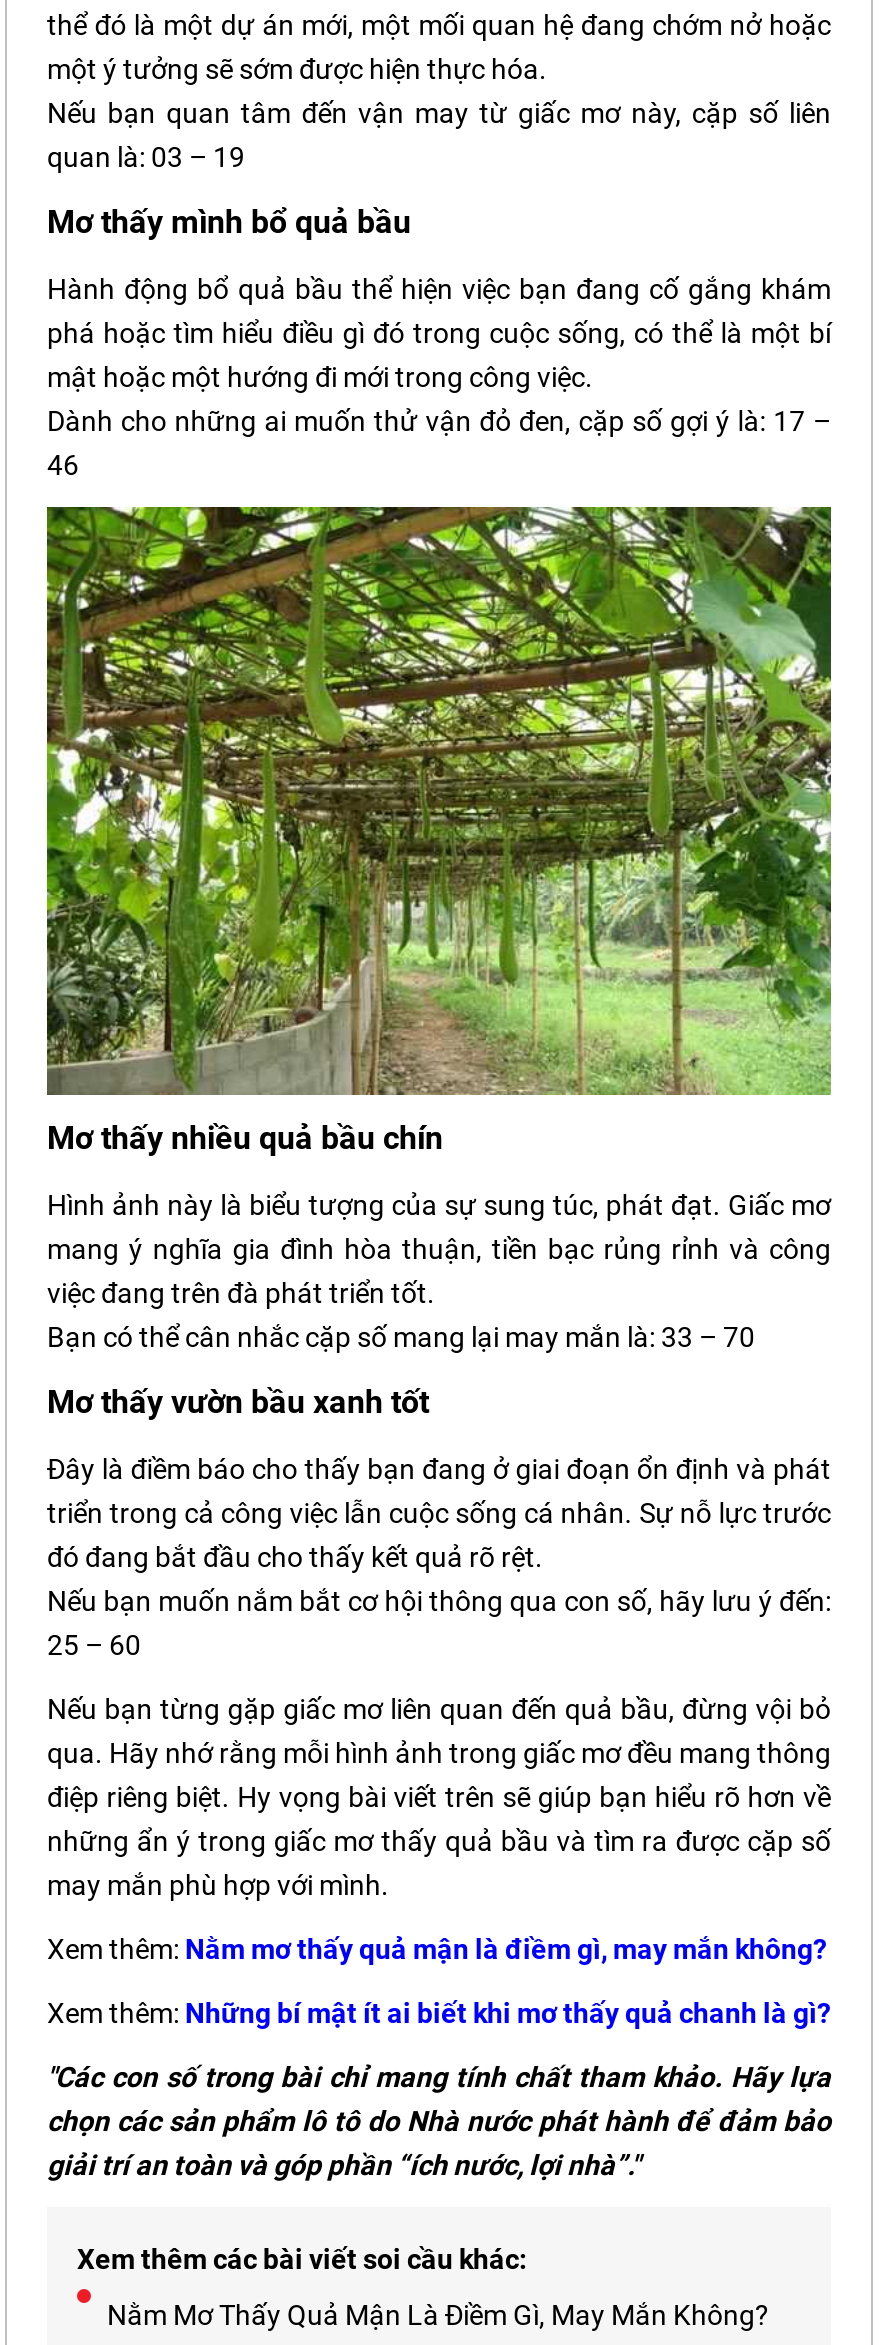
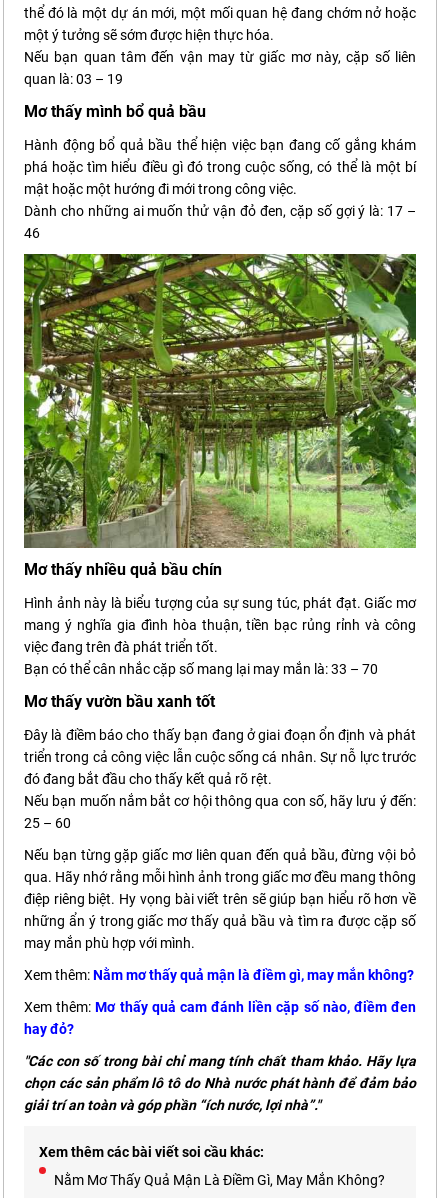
[47,1997,831,2029] Xem thêm: Những bí mật ít ai biết khi mơ thấy quả chanh là gì? -> [24,999,416,1037] Xem thêm: Mơ thấy quả cam đánh liền cặp số nào, điềm đen | hay đỏ?

